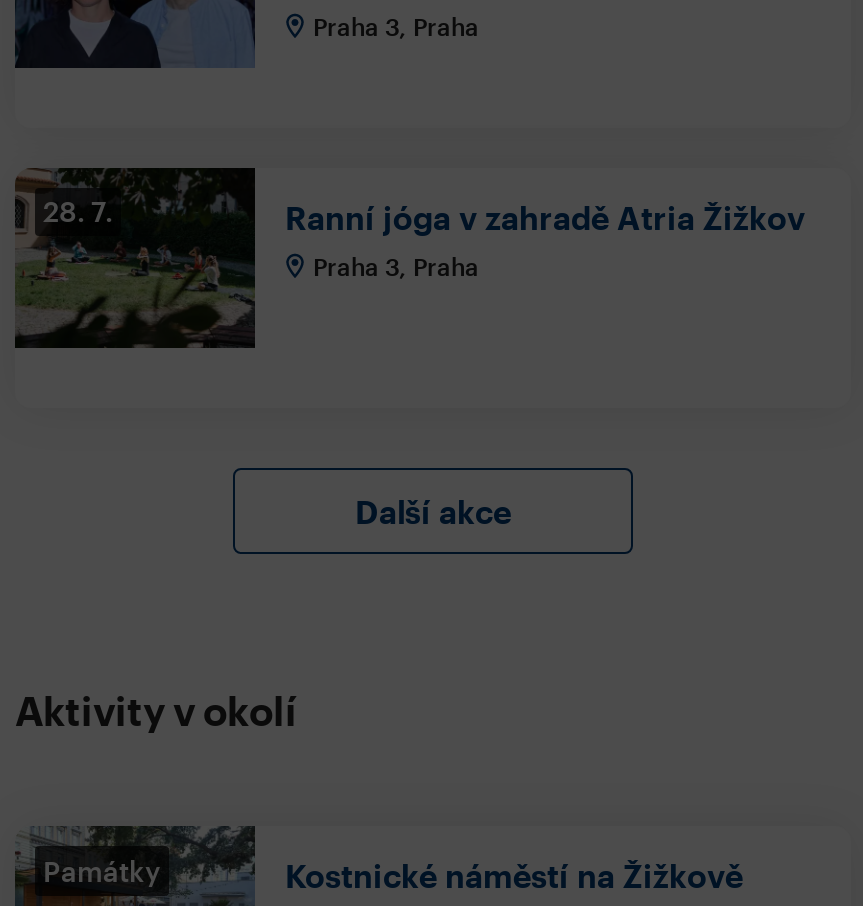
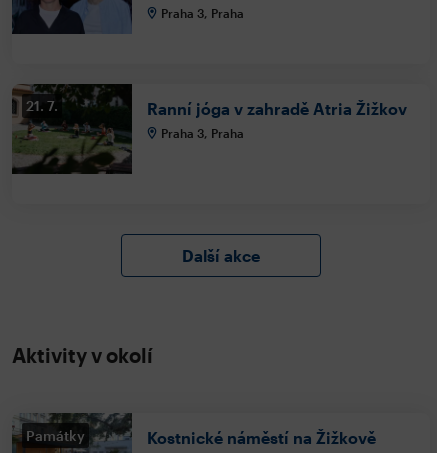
[43,195,113,229] 28. 7. -> [26,97,58,114] 21. 7.

